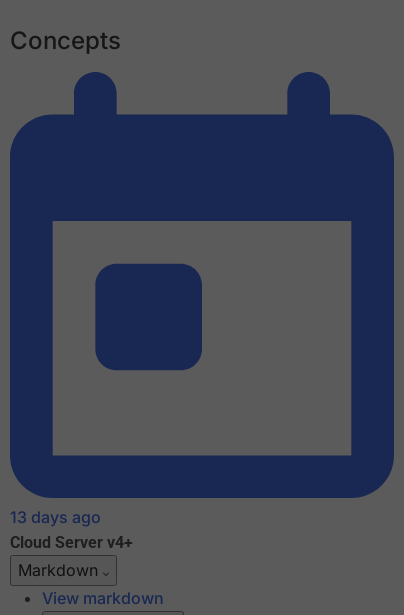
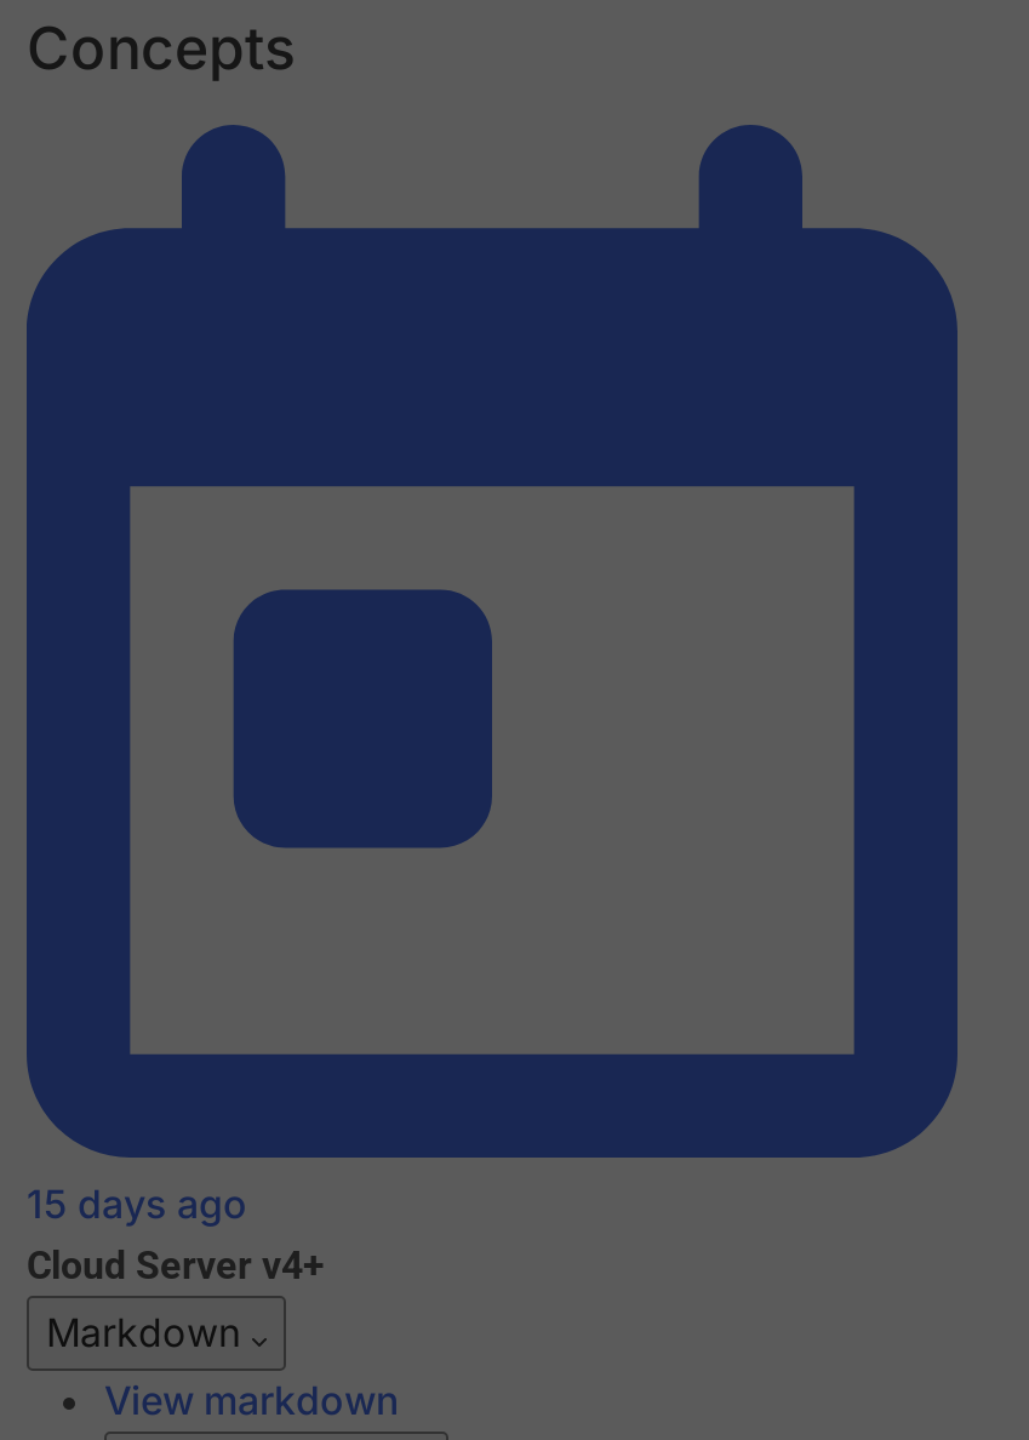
[10,507,101,527] 13 days ago -> [27,1181,247,1229] 15 days ago

